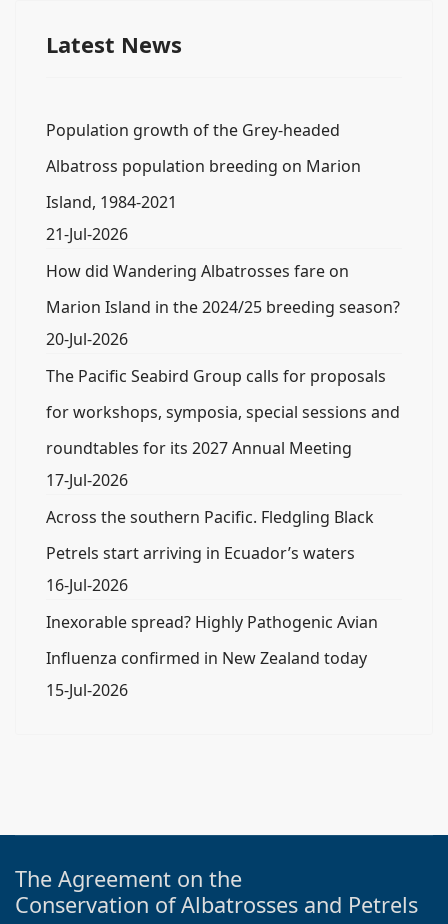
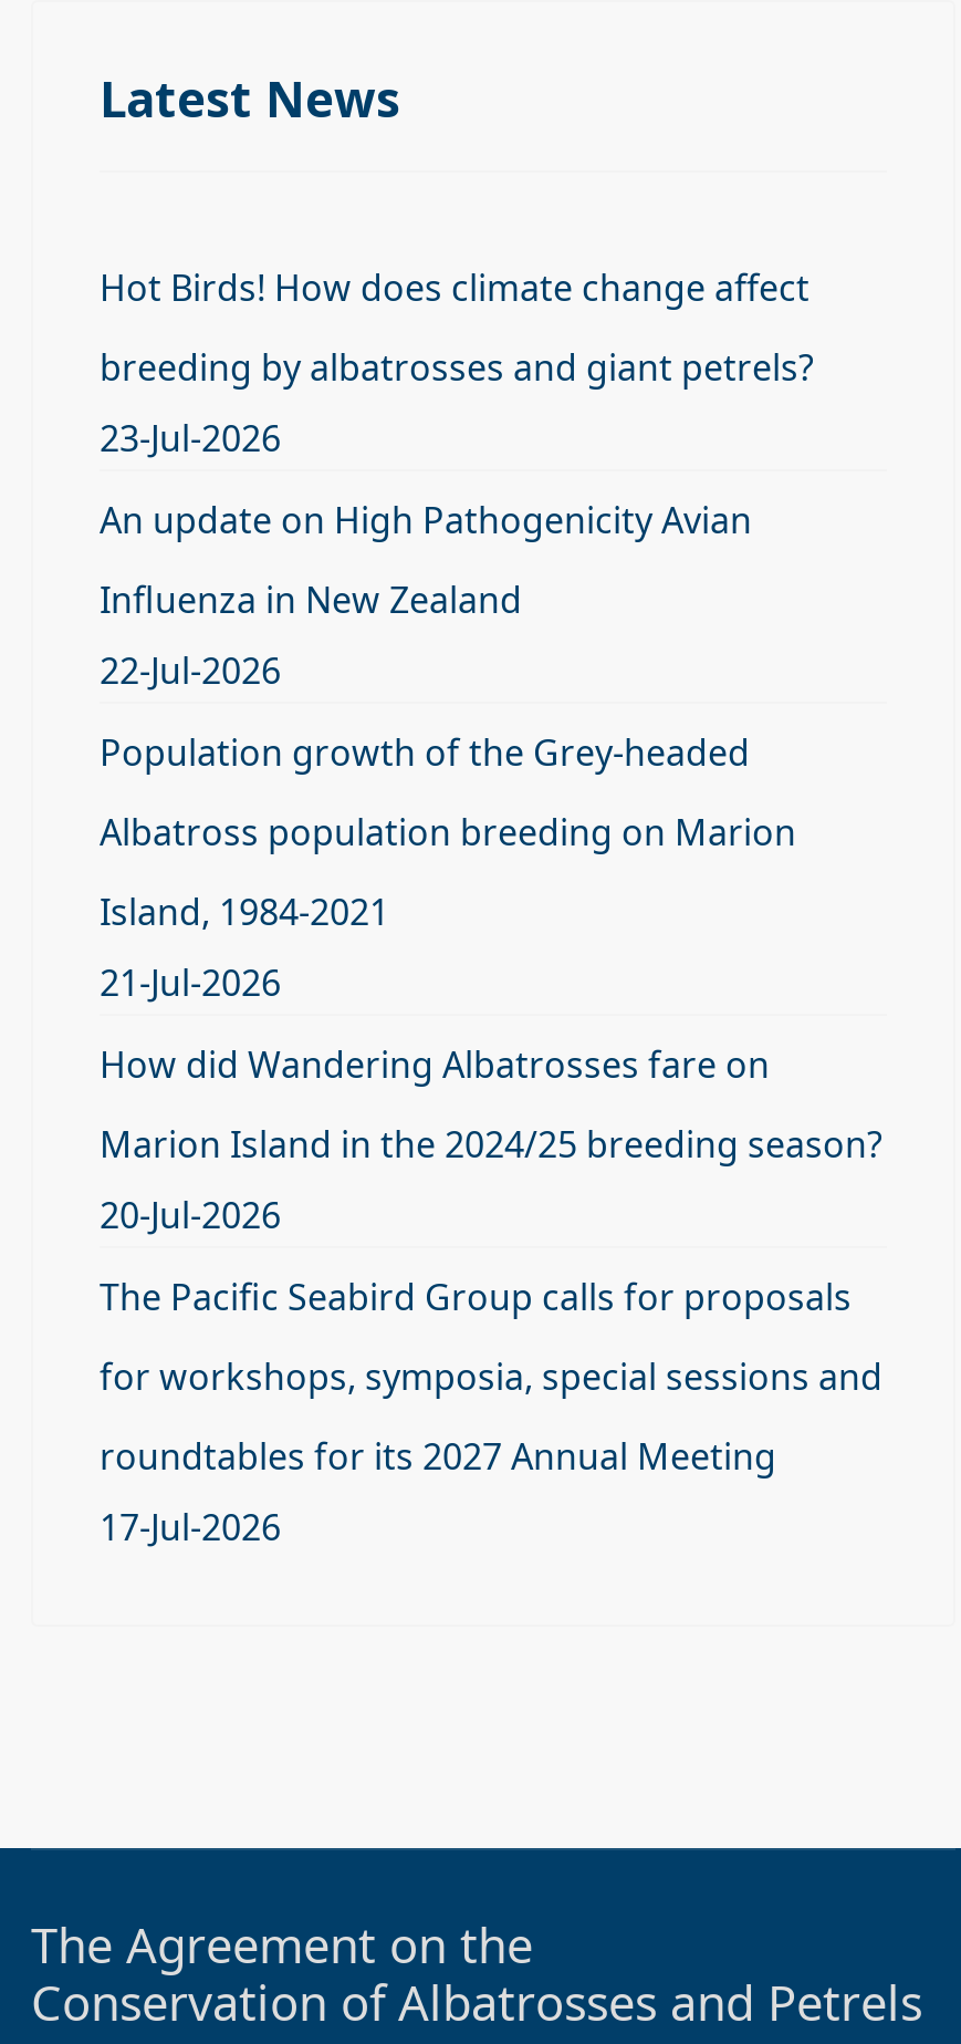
none -> [100,263,814,694] Hot Birds! How does climate change affect | breeding by albatrosses and giant petrels? | 23-Jul-2026 | An update on High Pathogenicity Avian | Influenza in New Zealand | 22-Jul-2026
moved [46,119,400,491] -> [100,728,882,1551]: Population growth of the Grey-headed | Albatross population breeding on Marion | Island, 1984-2021 | ... | roundtables for its 2027 Annual Meeting | 17-Jul-2026
[46,506,378,701] Across the southern Pacific. Fledgling Black | Petrels start arriving in Ecuador’s waters | 16-Jul-2026 | Inexorable spread? Highly Pathogenic Avian | Influenza confirmed in New Zealand today | 15-Jul-2026 -> none

